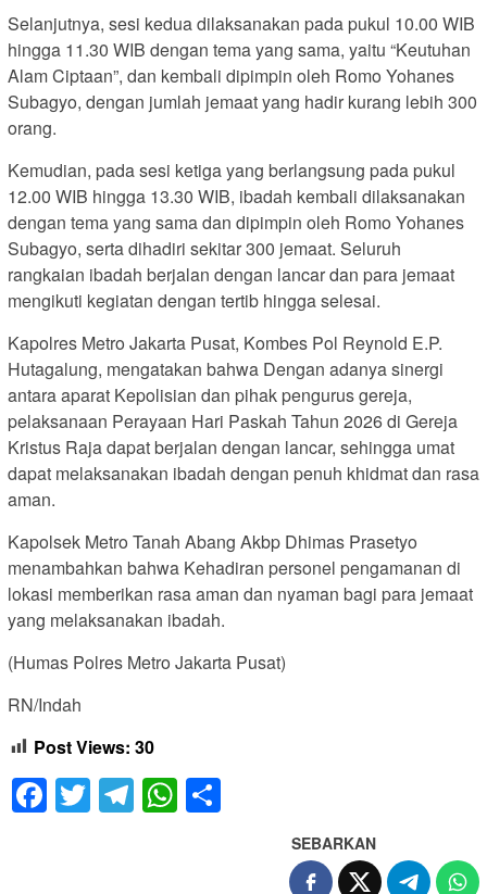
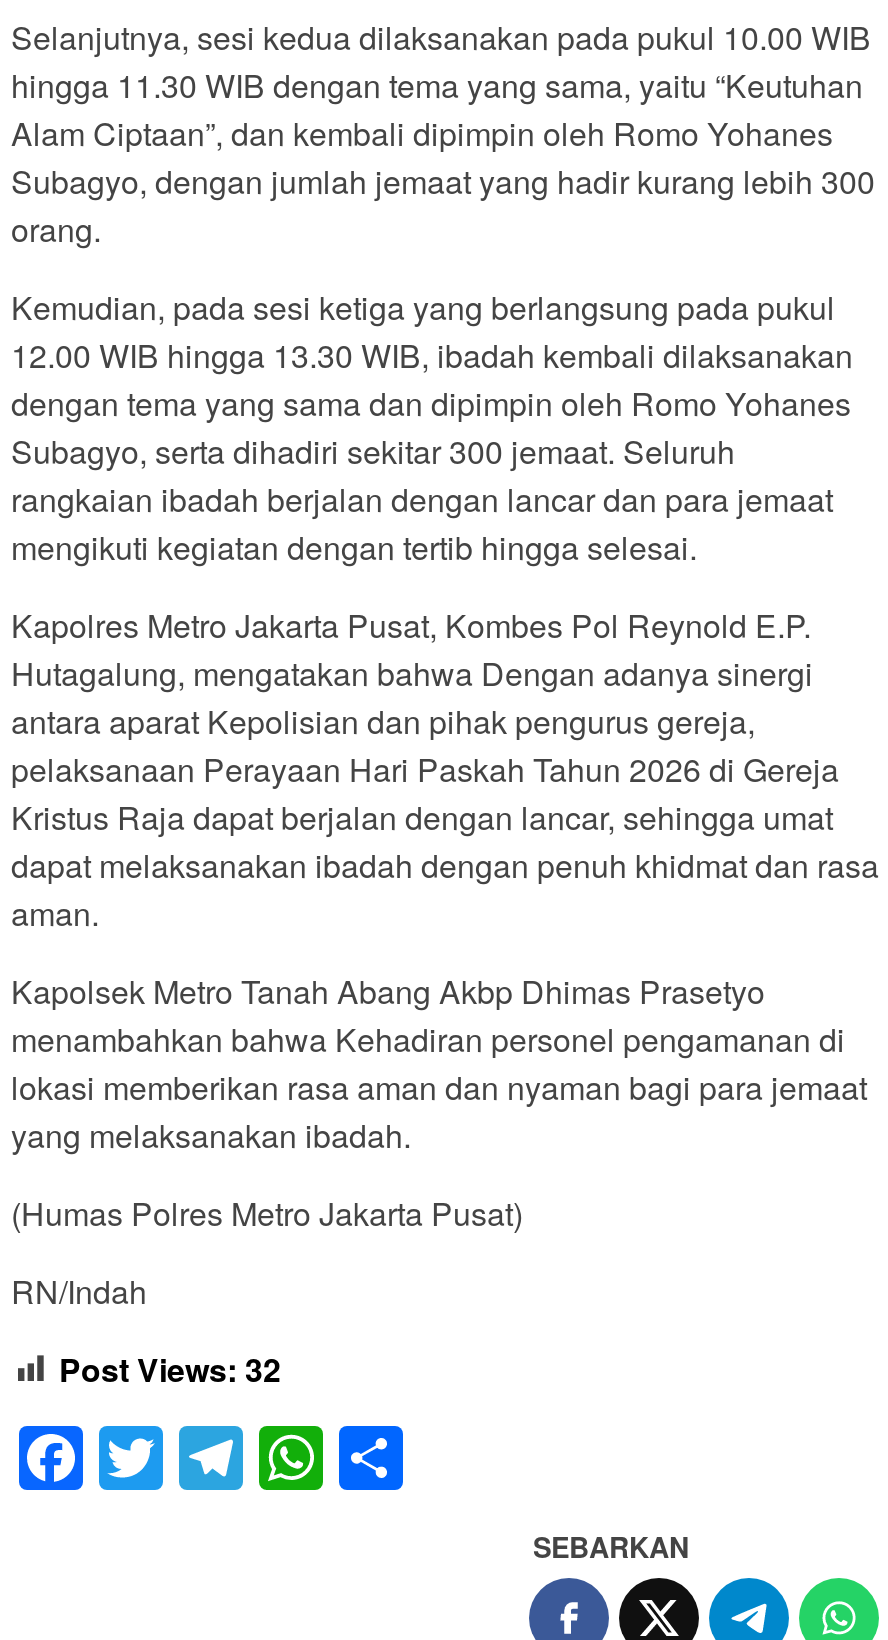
[34,734,154,759] Post Views: 30 -> [59,1345,281,1391] Post Views: 32

